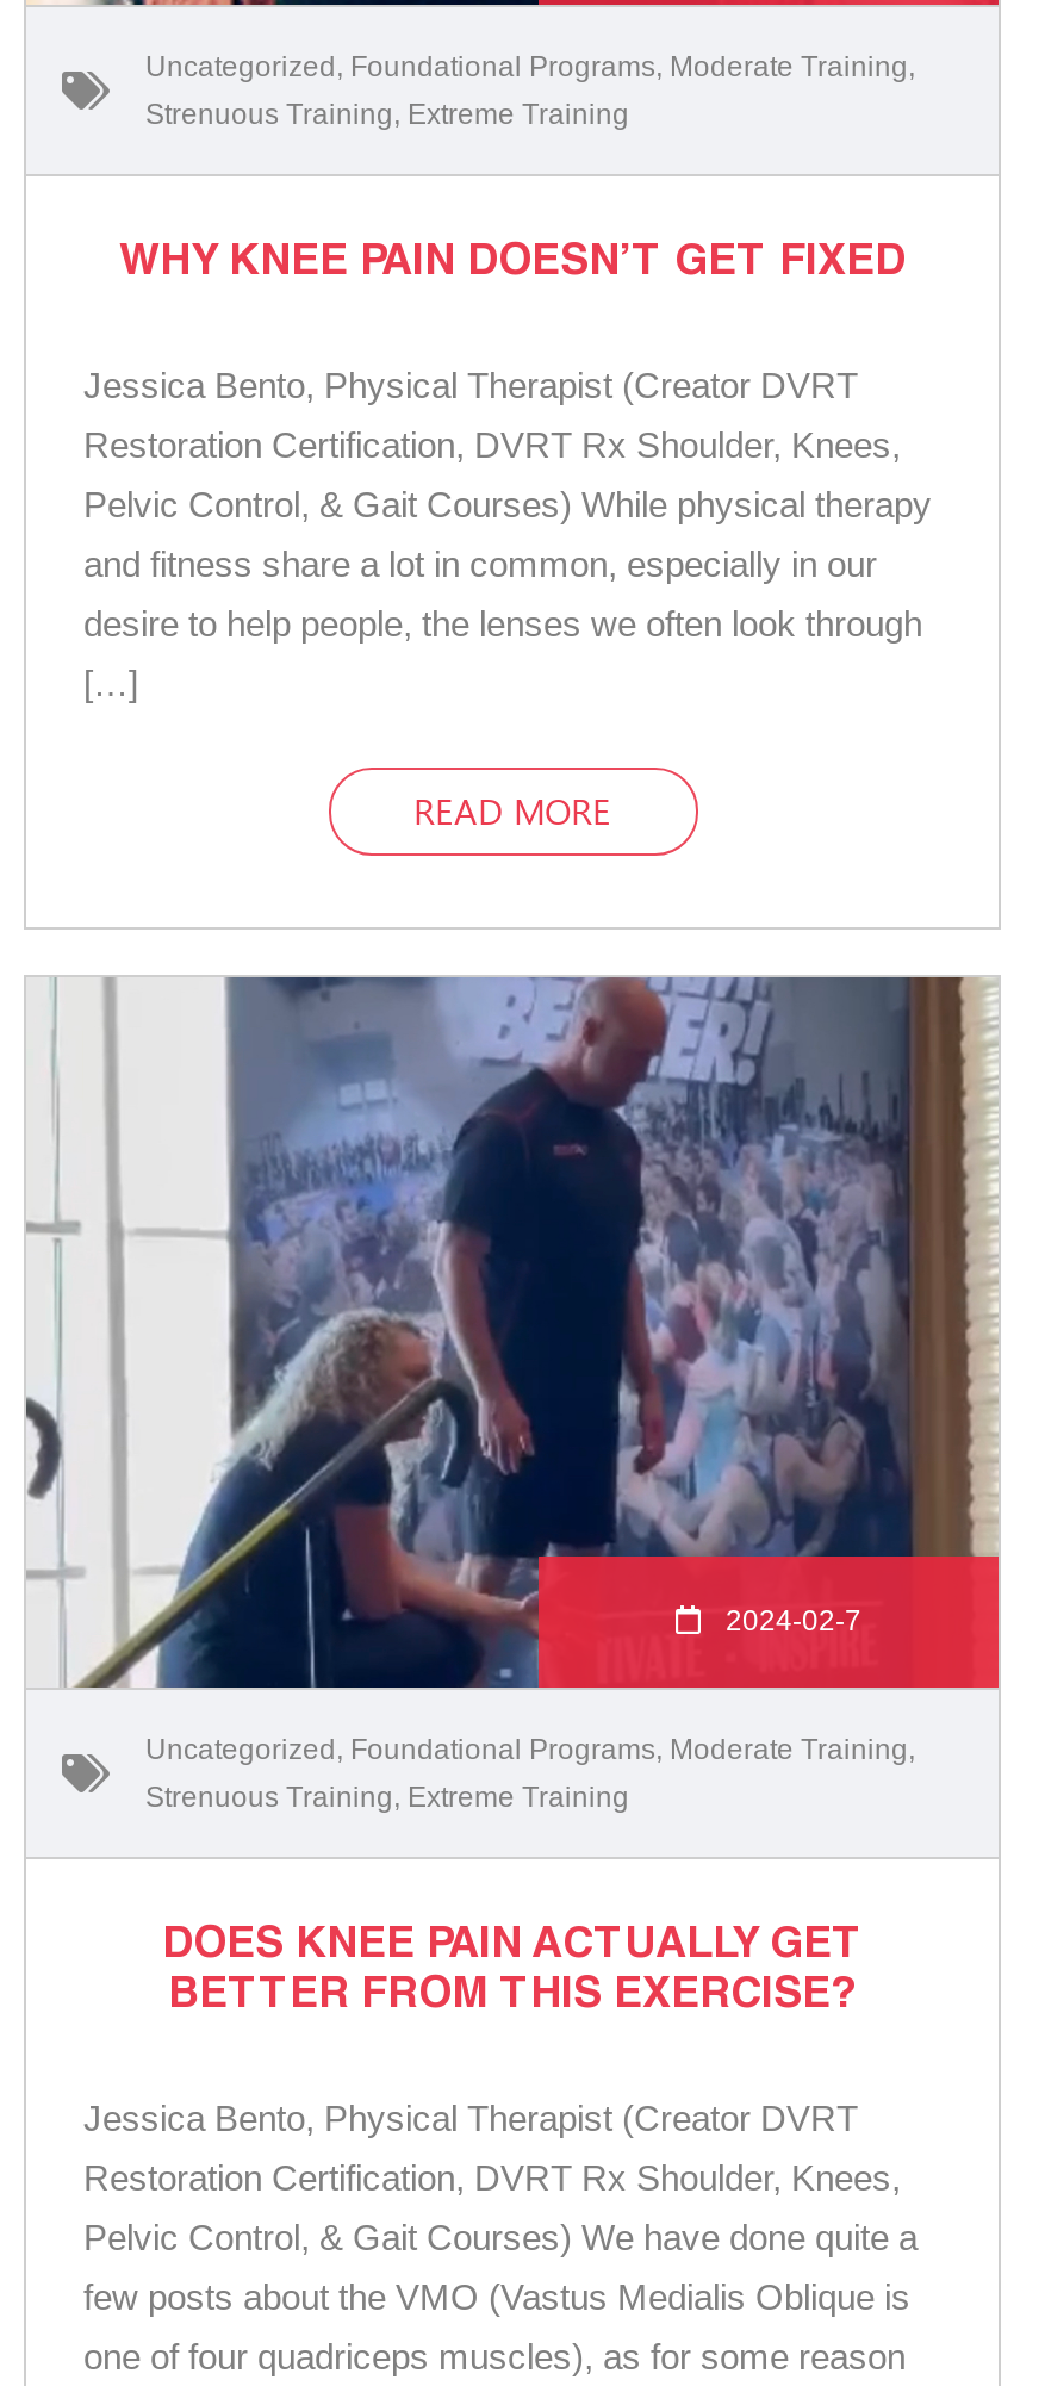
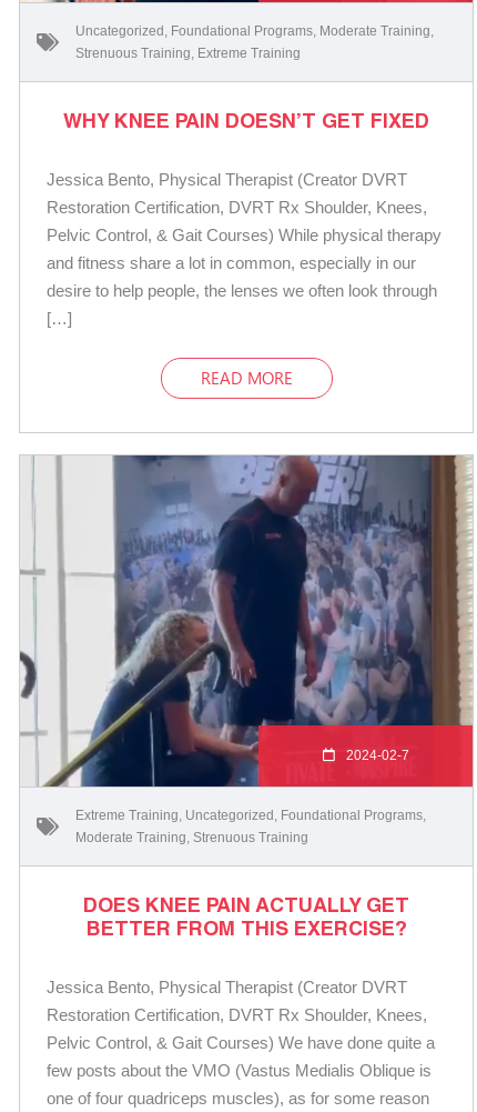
[145,1732,915,1813] Uncategorized, Foundational Programs, Moderate Training, | Strenuous Training, Extreme Training -> [75,807,426,845] Extreme Training, Uncategorized, Foundational Programs, | Moderate Training, Strenuous Training

